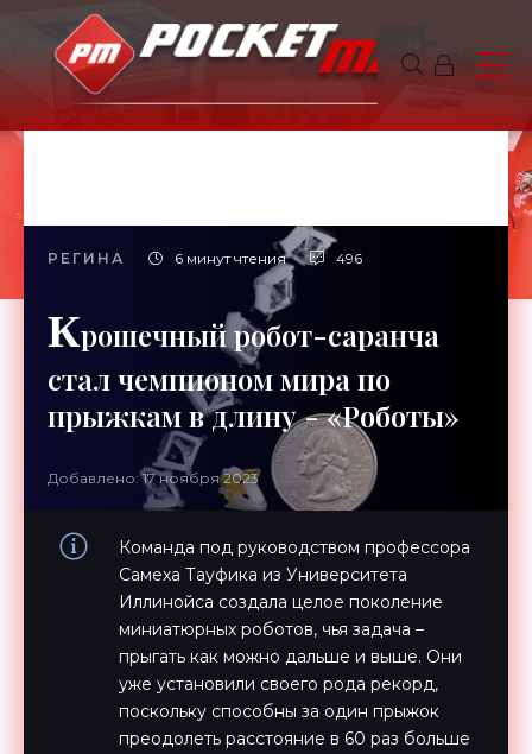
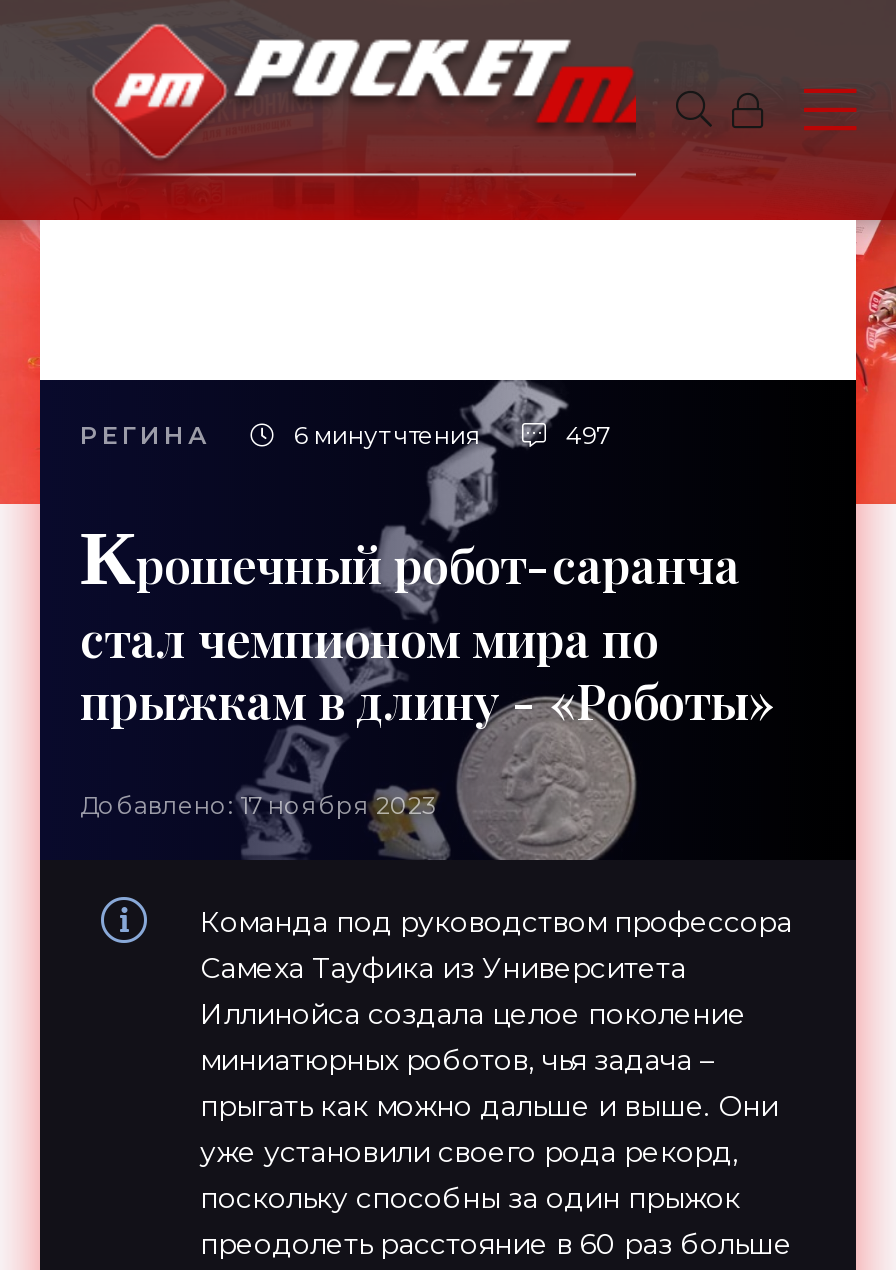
[336,249,362,267] 496 -> [566,420,610,450] 497

